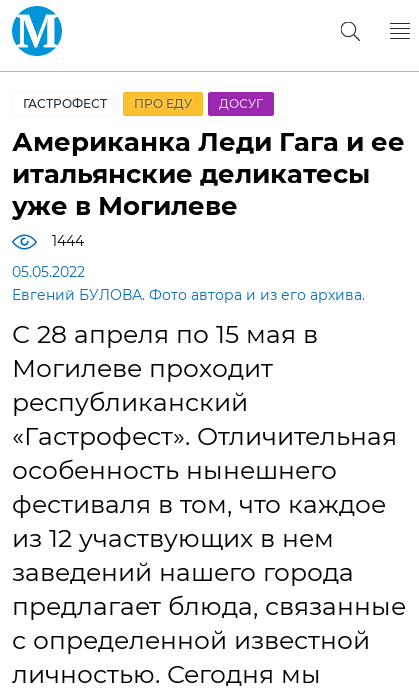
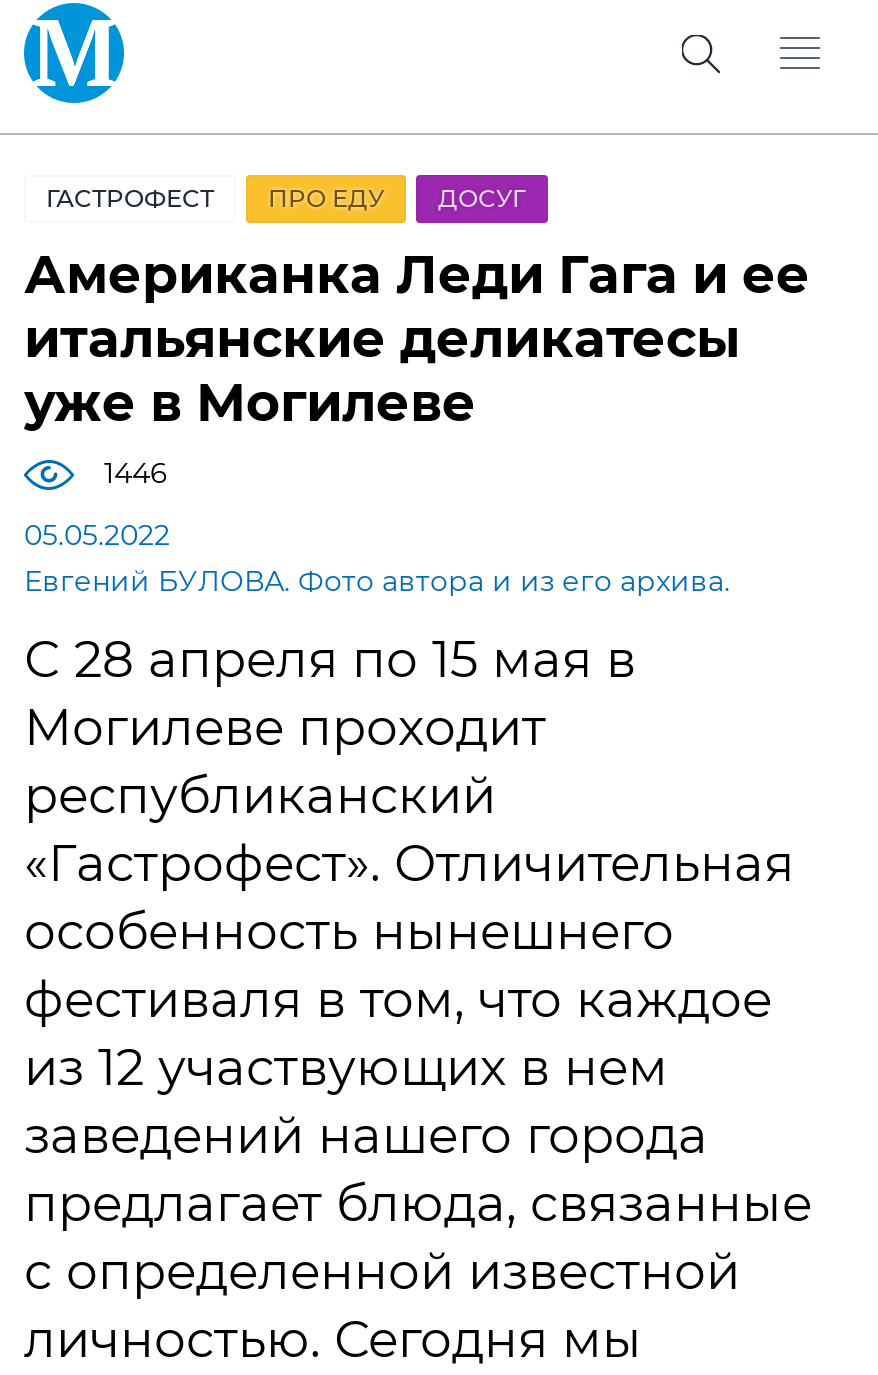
[52,232,84,250] 1444 -> [104,455,168,491] 1446

